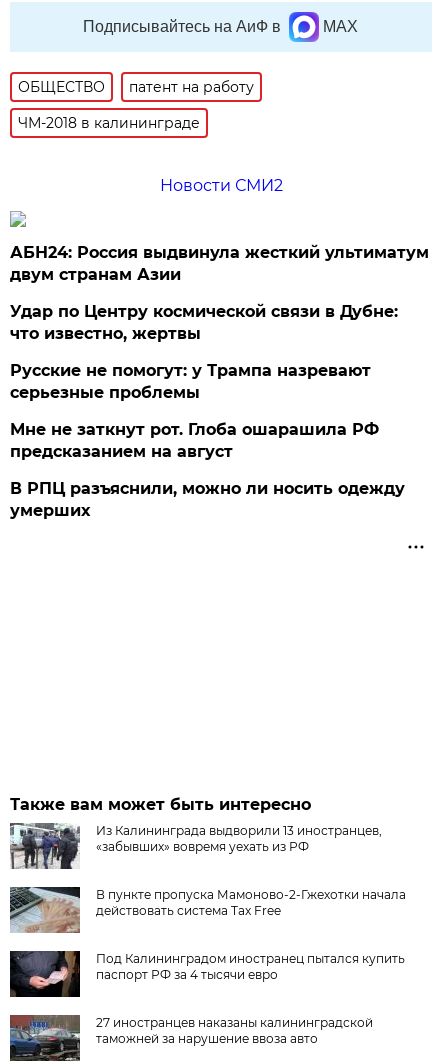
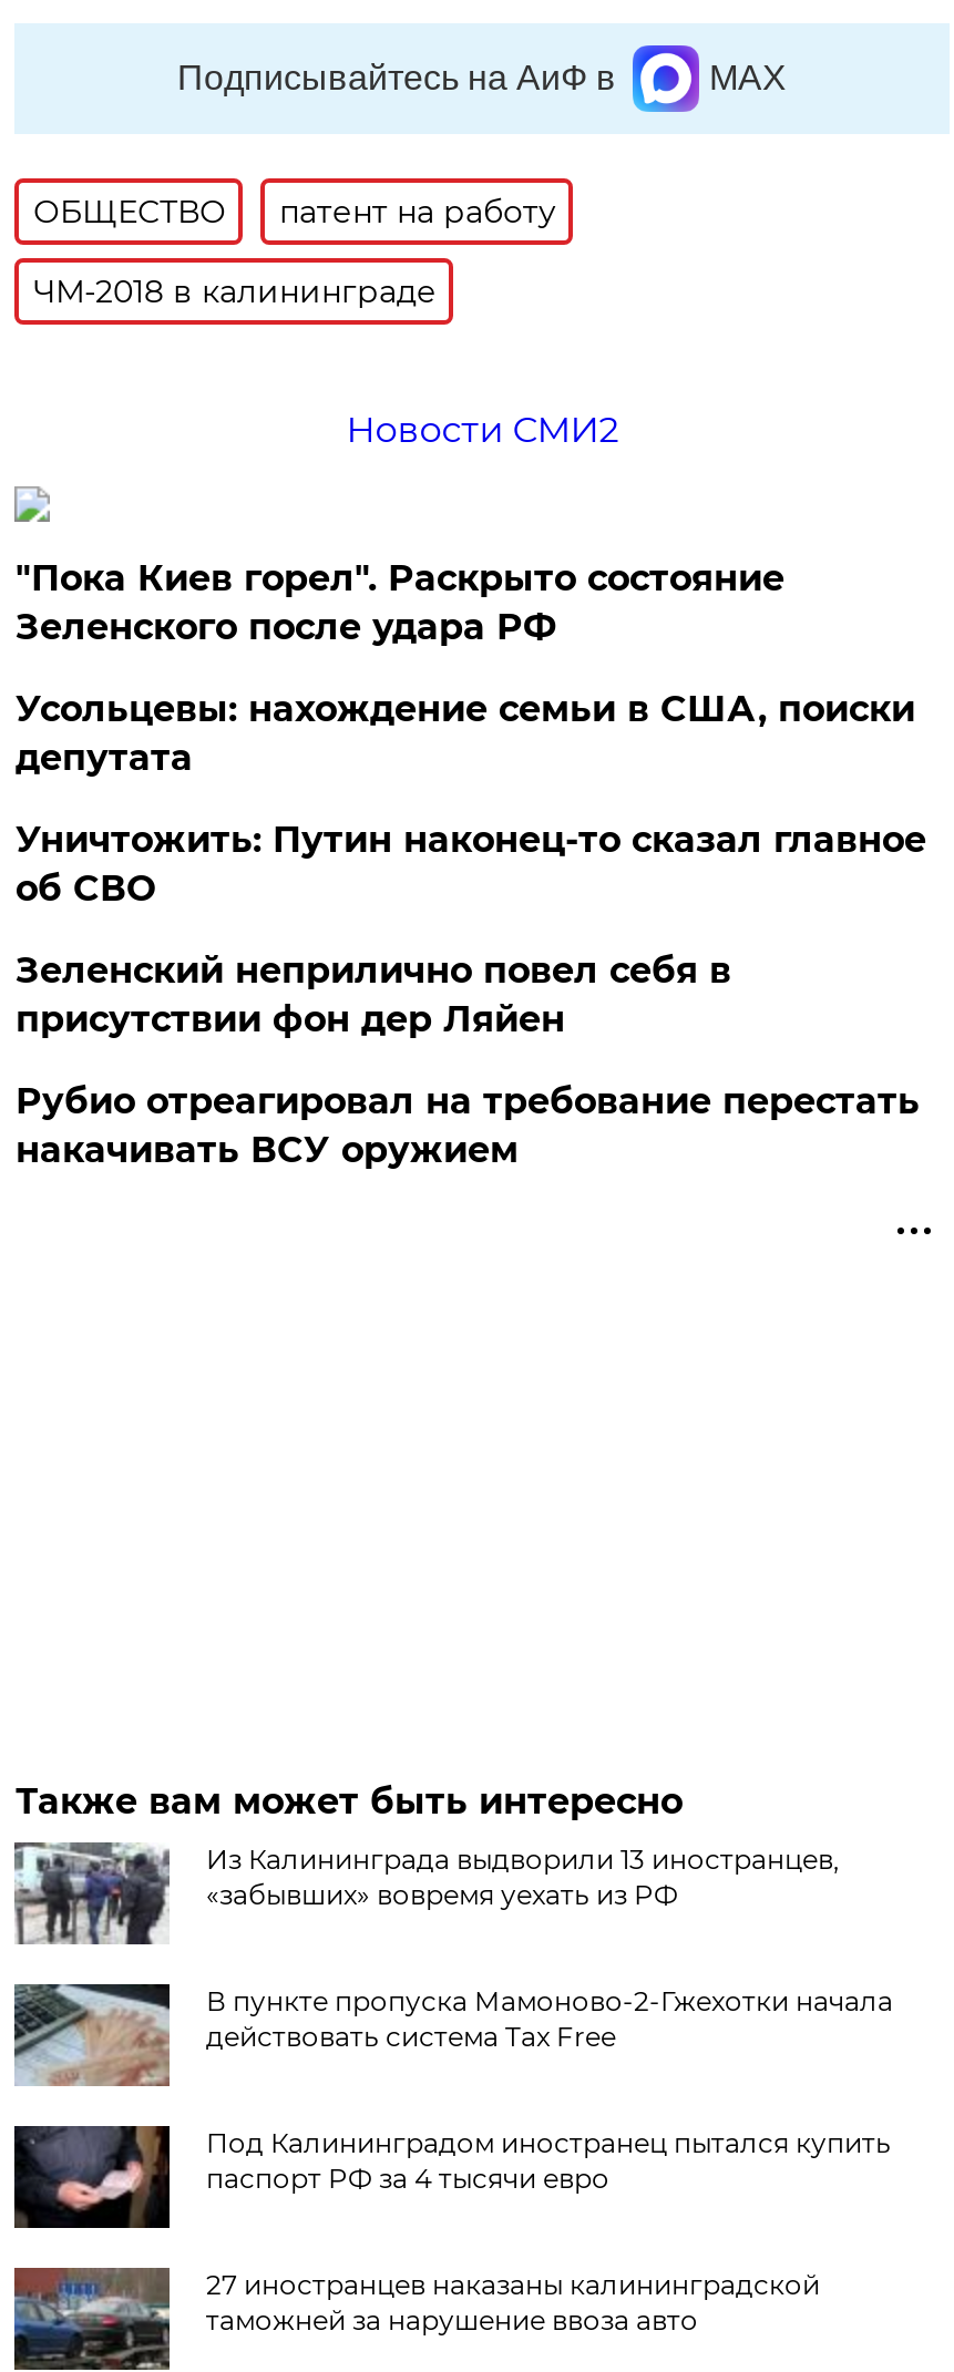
[10,243,429,284] АБН24: Россия выдвинула жесткий ультиматум | двум странам Азии -> [15,557,784,648] "Пока Киев горел". Раскрыто состояние | Зеленского после удара РФ
[10,302,398,343] Удар по Центру космической связи в Дубне: | что известно, жертвы -> [15,688,915,779] Усольцевы: нахождение семьи в США, поиски | депутата
[10,361,371,402] Русские не помогут: у Трампа назревают | серьезные проблемы -> [15,819,926,909] Уничтожить: Путин наконец-то сказал главное | об СВО
[10,420,379,461] Мне не заткнут рот. Глоба ошарашила РФ | предсказанием на август -> [15,949,731,1040] Зеленский неприлично повел cебя в | присутствии фон дер Ляйен
[10,479,405,520] В РПЦ разъяснили, можно ли носить одежду | умерших -> [15,1080,919,1171] Рубио отреагировал на требование перестать | накачивать ВСУ оружием

